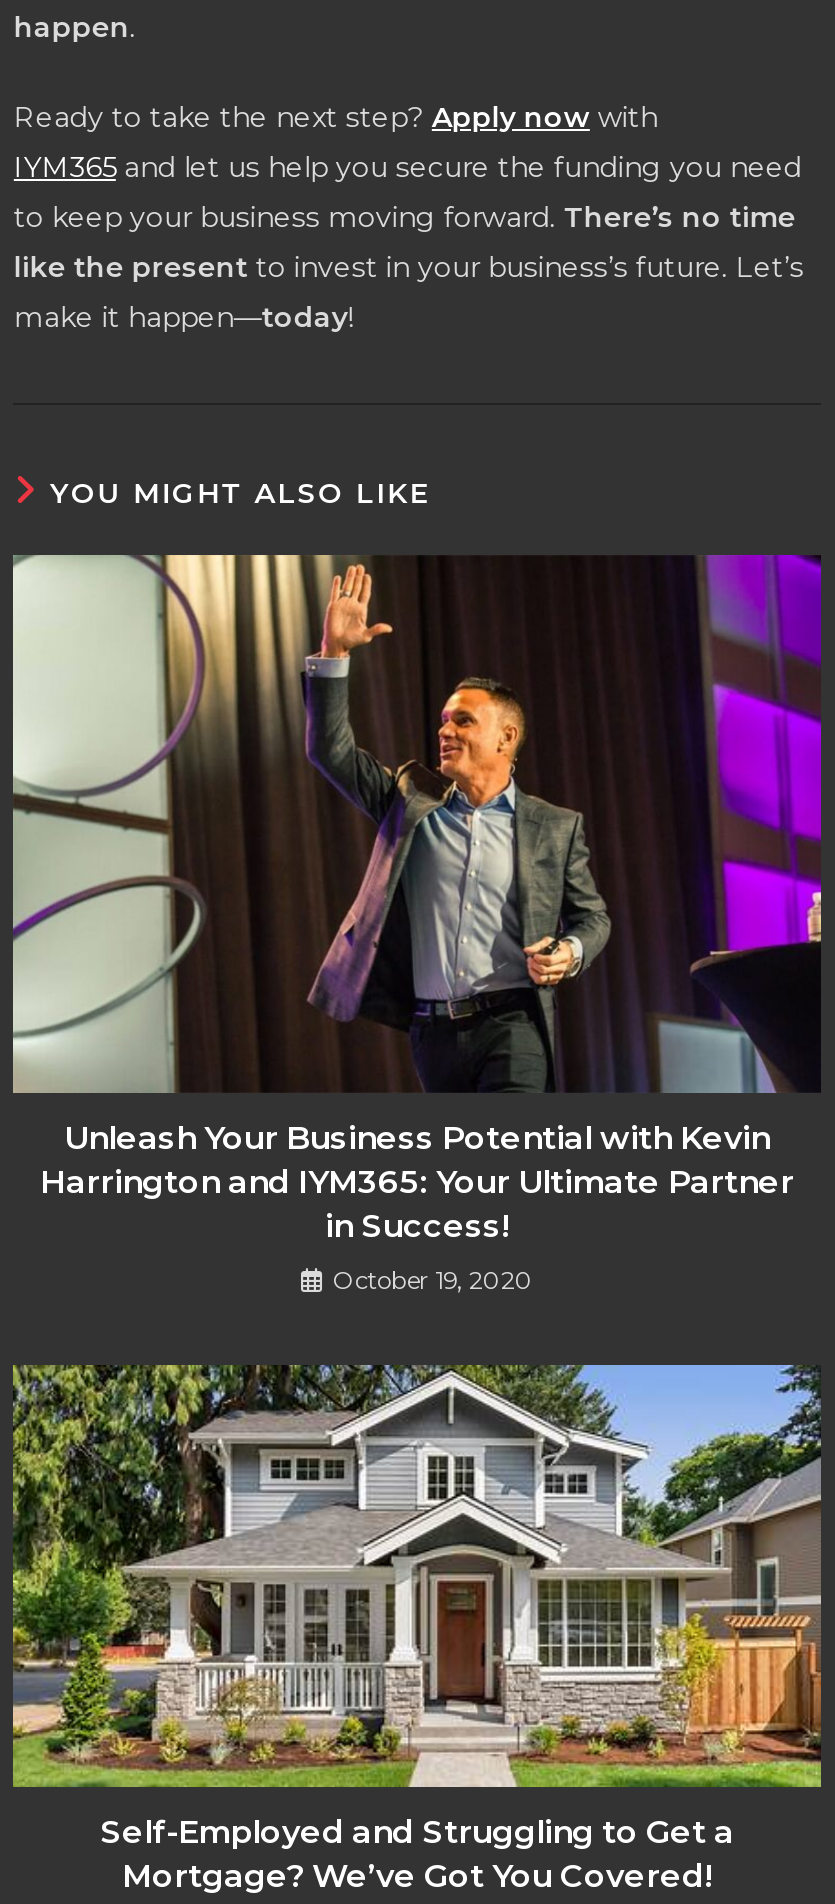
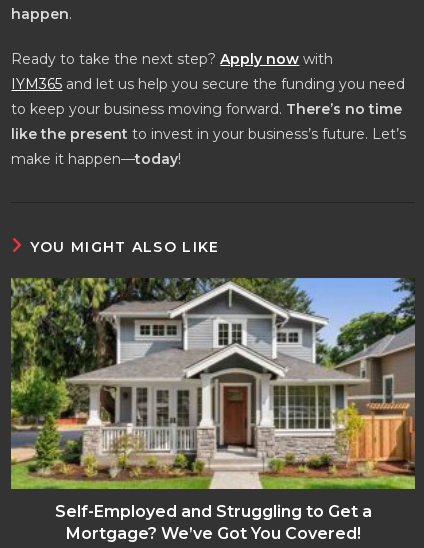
[11,553,823,1295] [image] | Unleash Your Business Potential with Kevin | Harrington and IYM365: Your Ultimate Partner | in Success! | October 19, 2020 -> none

